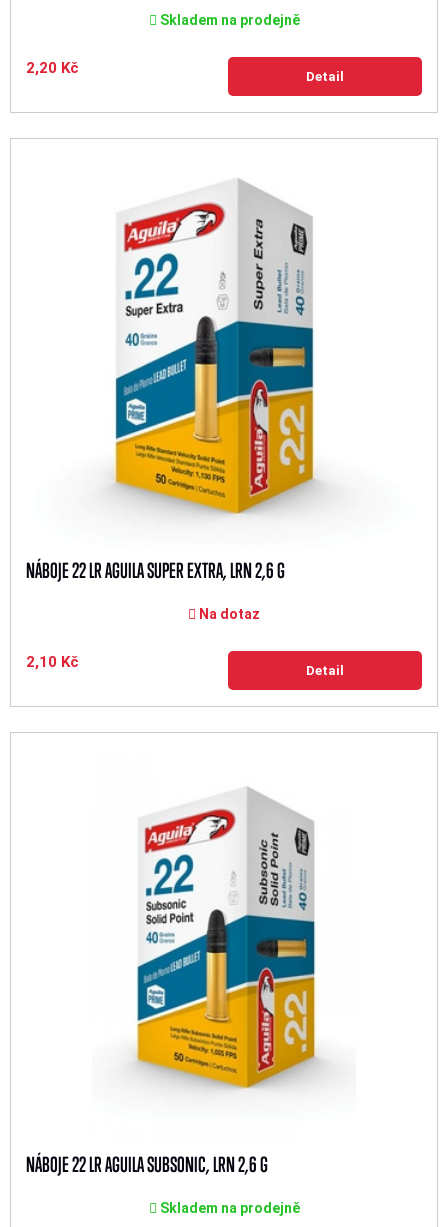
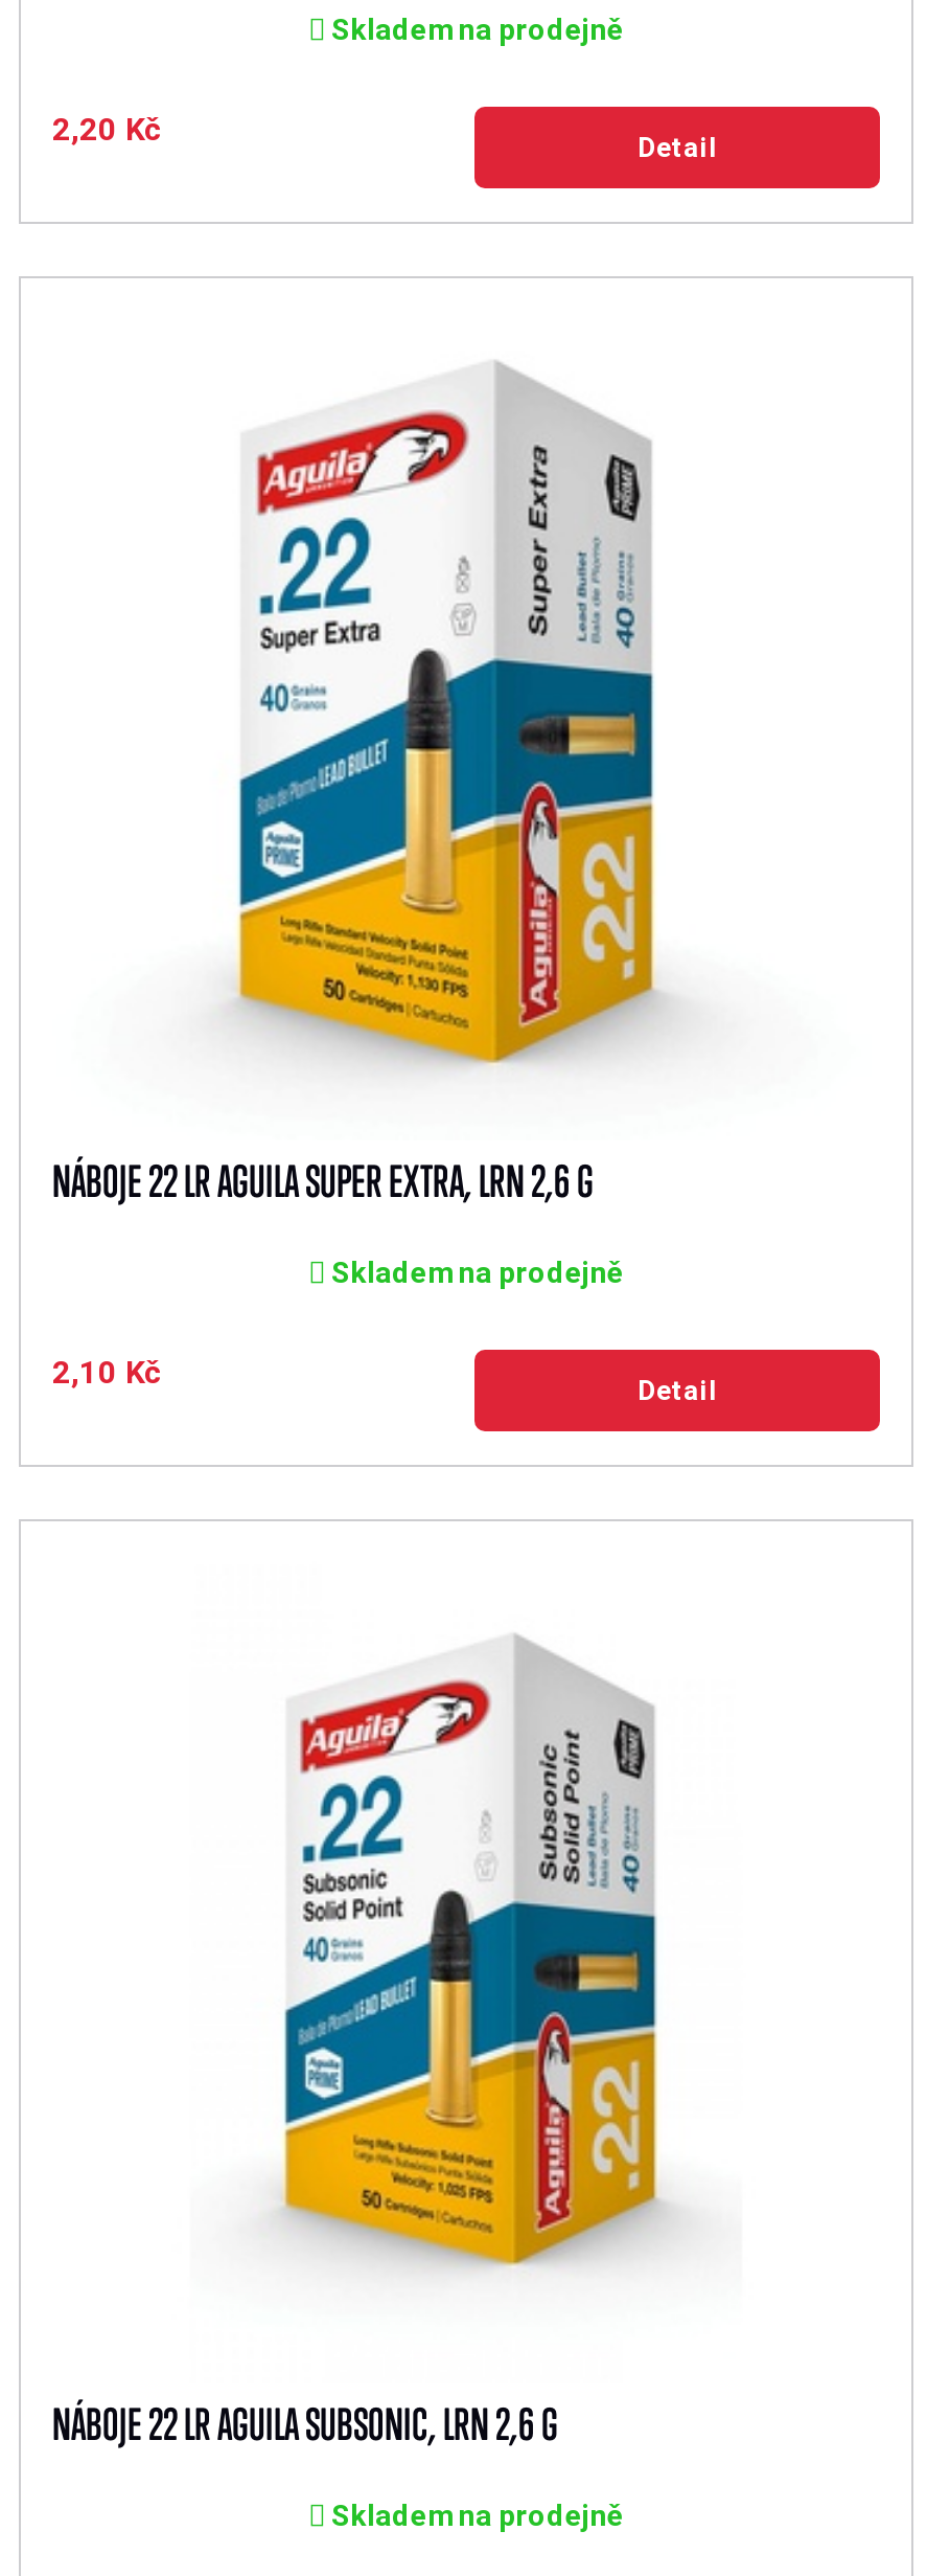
[196,606,260,622] Na dotaz -> [325,1256,624,1289] Skladem na prodejně

